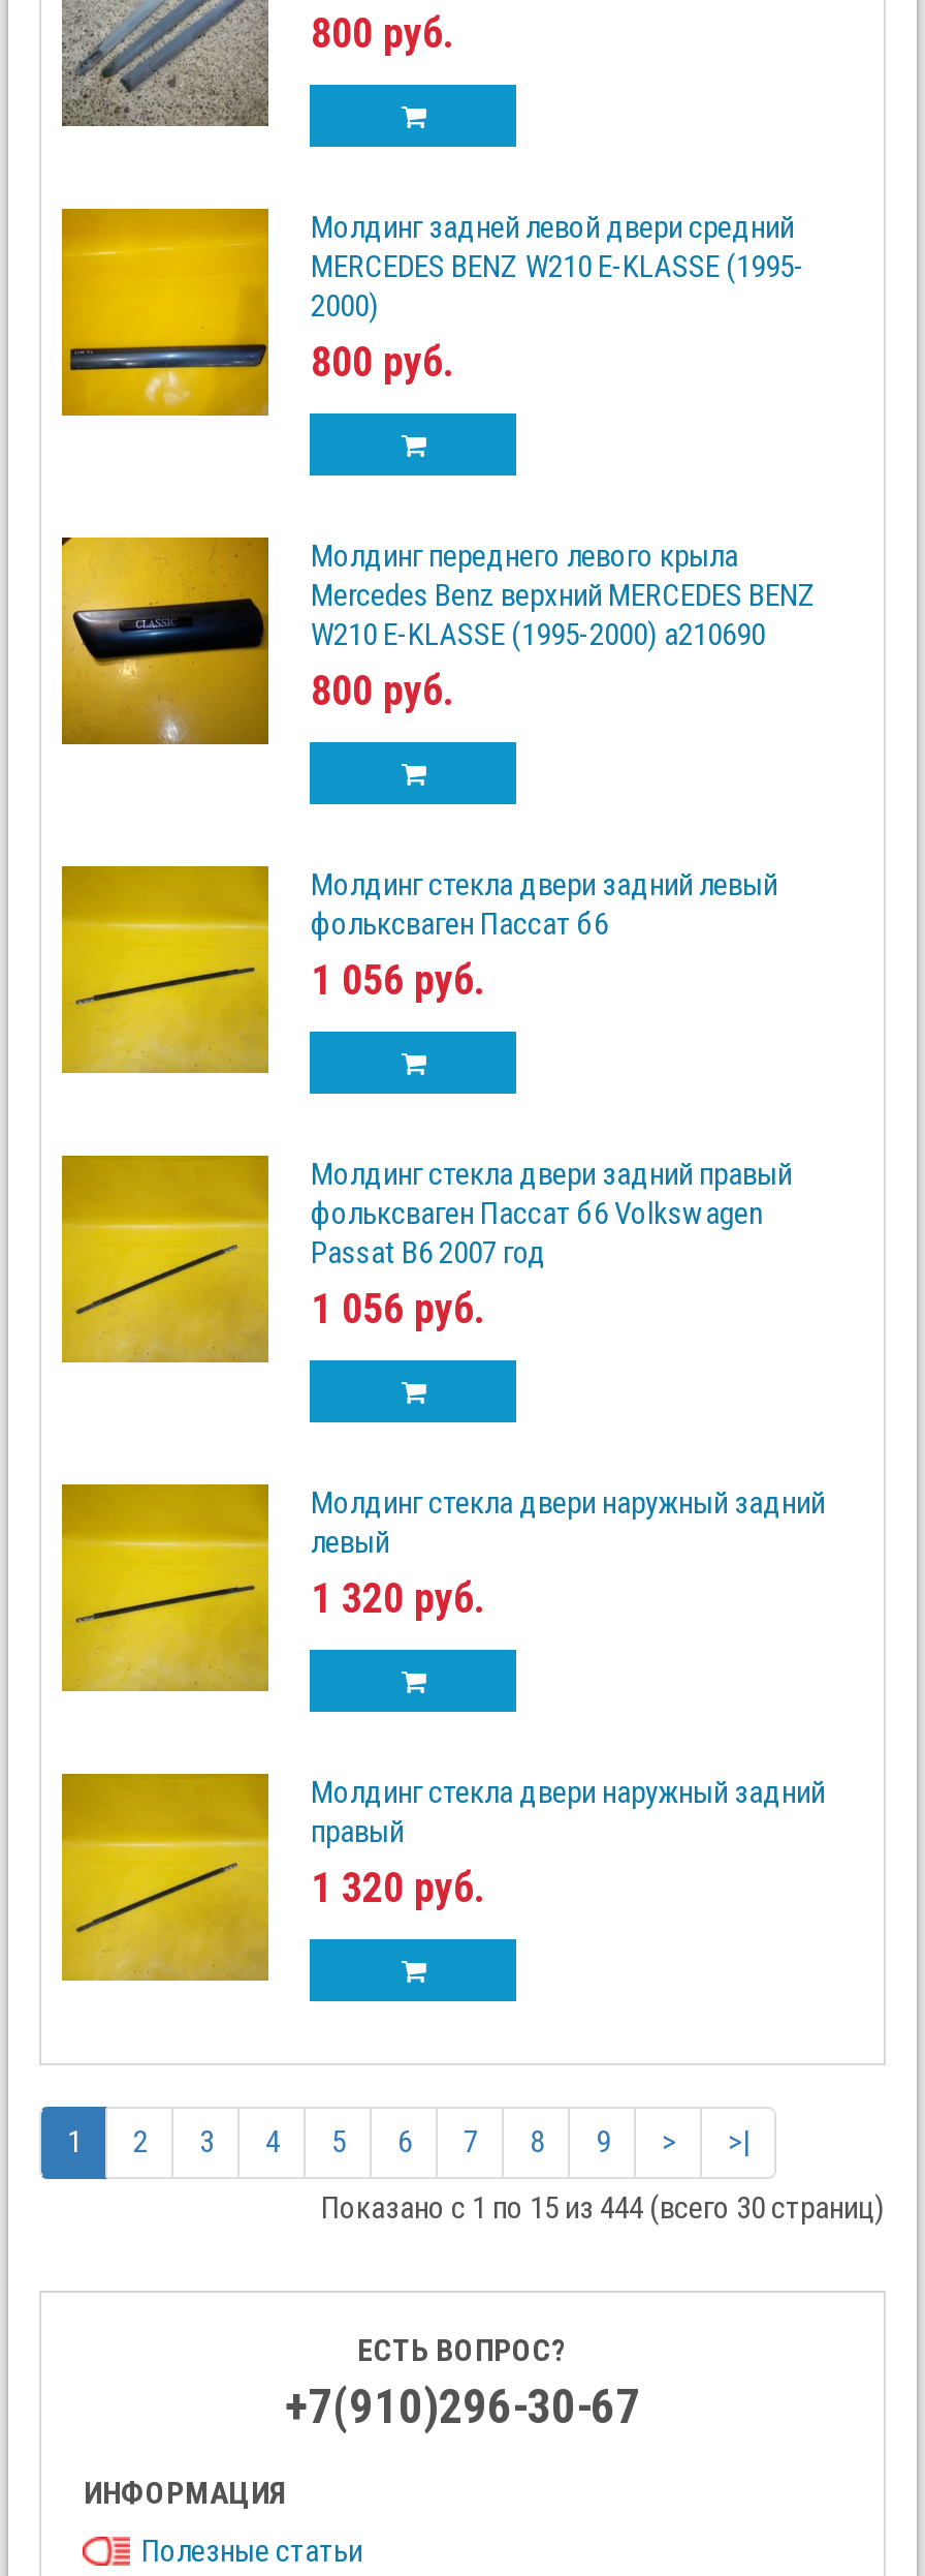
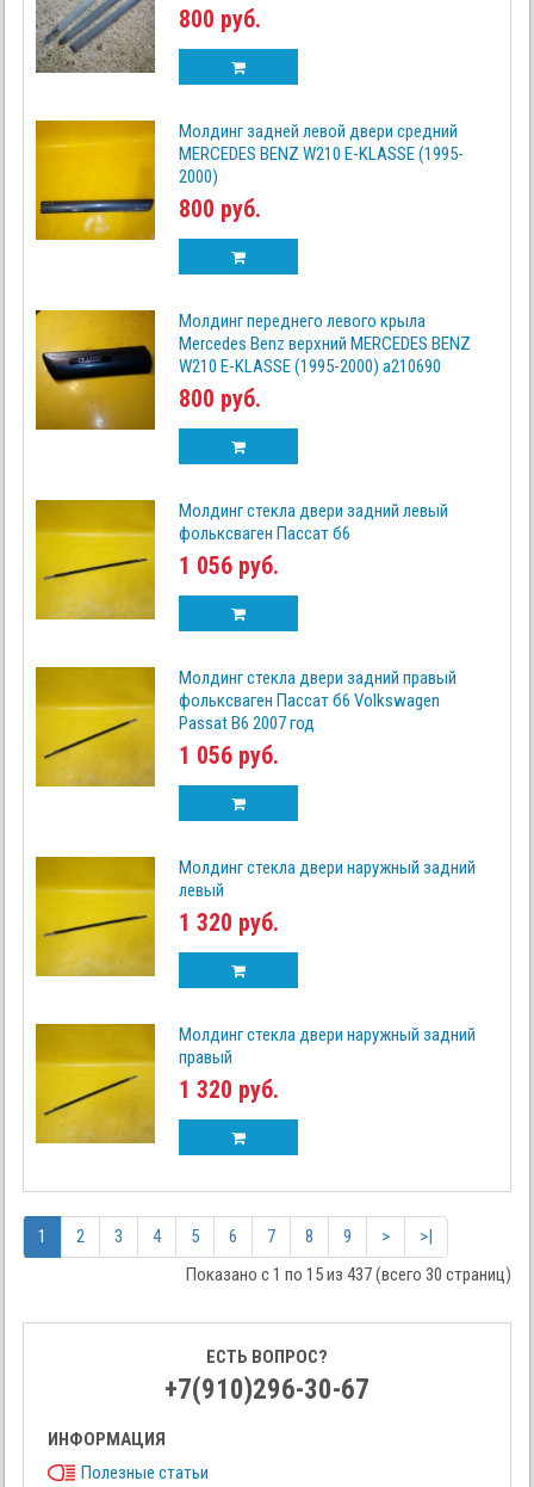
[321,2190,885,2227] Показано с 1 по 15 из 444 (всего 30 страниц) -> [185,1264,511,1286] Показано с 1 по 15 из 437 (всего 30 страниц)

